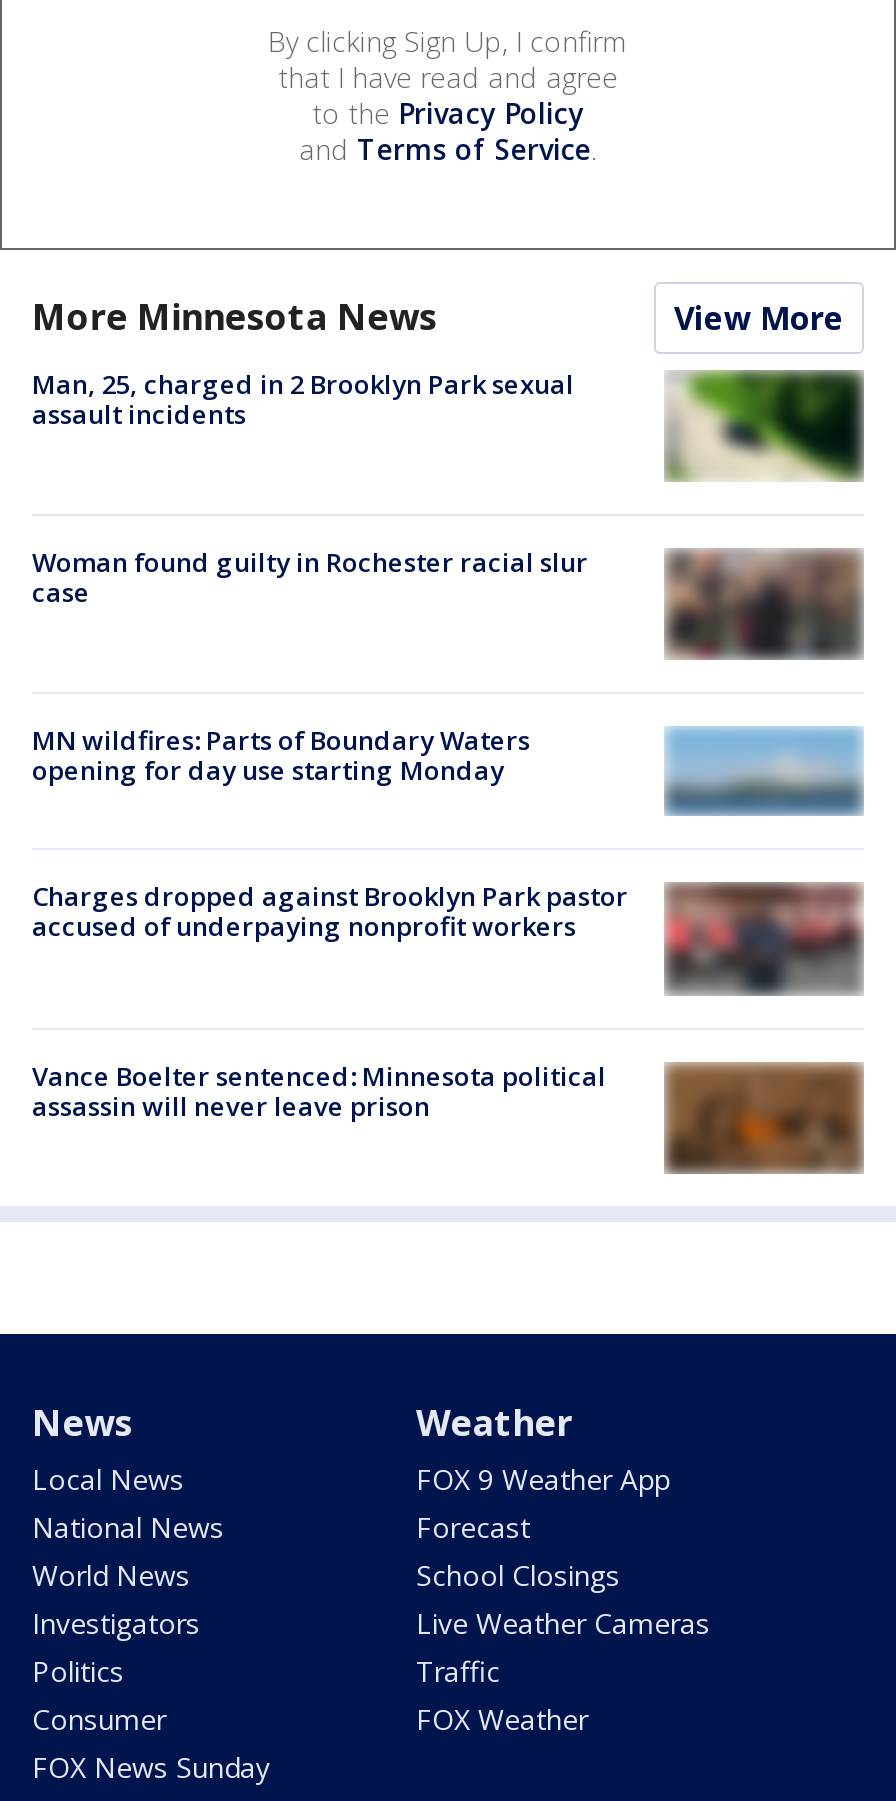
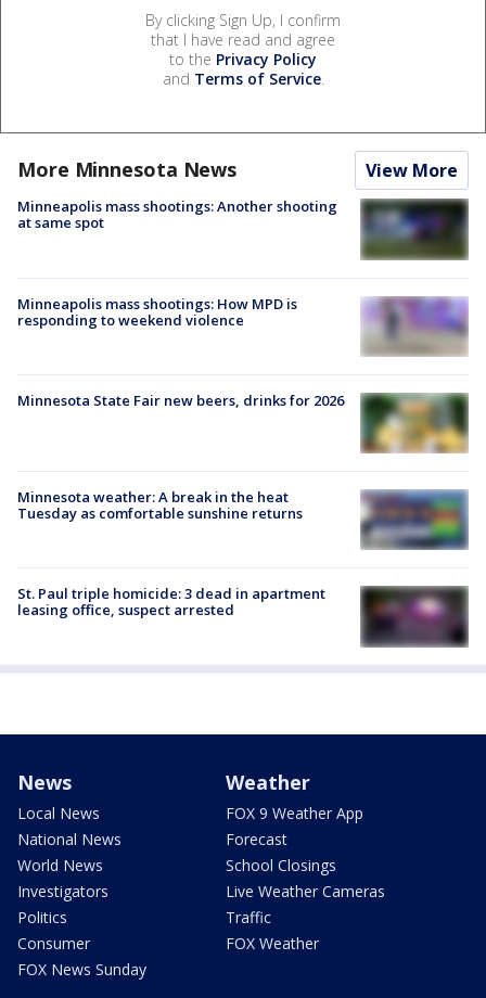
[32,366,574,432] Man, 25, charged in 2 Brooklyn Park sexual | assault incidents -> [17,197,337,232] Minneapolis mass shootings: Another shooting | at same spot
[666,369,858,481] [image] -> [360,199,468,260] [image]
[32,544,588,610] Woman found guilty in Rochester racial slur | case -> [17,293,297,329] Minneapolis mass shootings: How MPD is | responding to weekend violence
[664,547,862,659] [image] -> [361,296,468,356] [image]
[32,723,530,789] MN wildfires: Parts of Boundary Waters | opening for day use starting Monday -> [17,390,344,410] Minnesota State Fair new beers, drinks for 2026
[664,727,864,817] [image] -> [360,393,469,453] [image]
[32,879,628,945] Charges dropped against Brooklyn Park pastor | accused of underpaying nonprofit workers -> [17,487,303,523] Minnesota weather: A break in the heat | Tuesday as comfortable sunshine returns
[666,881,864,991] [image] -> [361,489,469,549] [image]
[32,1057,864,1171] [image] | Vance Boelter sentenced: Minnesota political | assassin will never leave prison -> [17,584,469,647] [image] | St. Paul triple homicide: 3 dead in apartment | leasing office, suspect arrested

